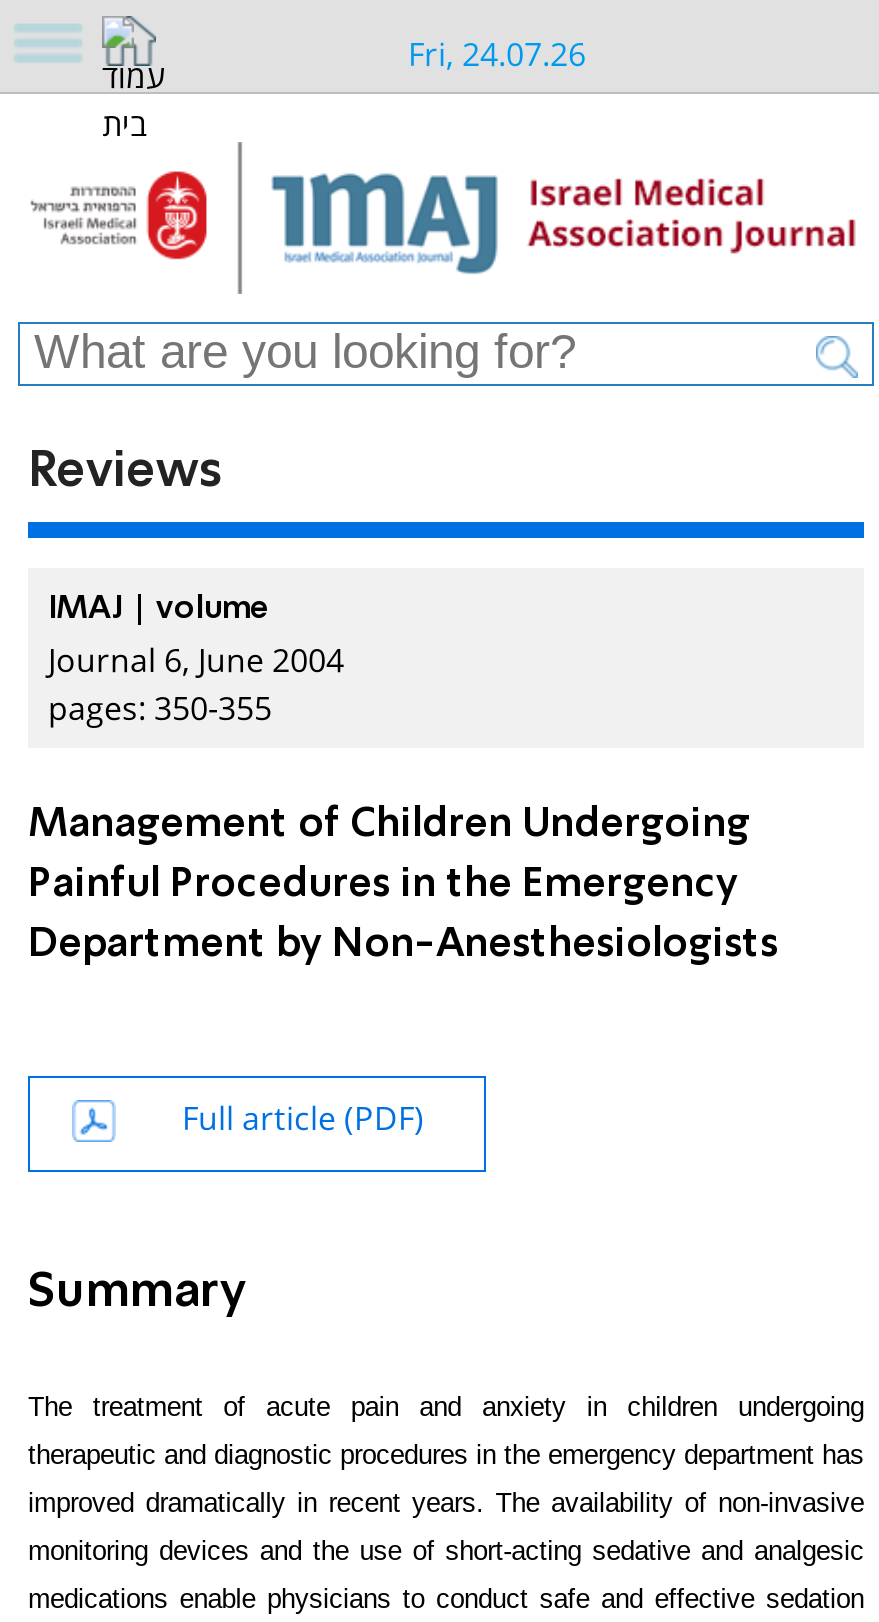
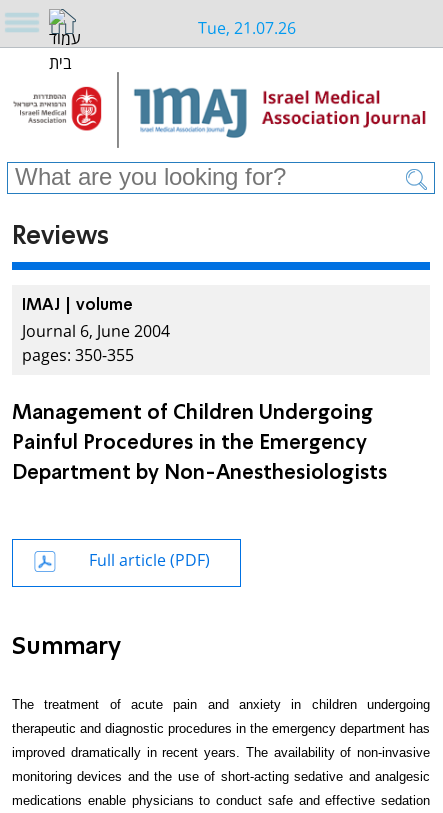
[408,16,586,82] Fri, 24.07.26 -> [197,9,295,42] Tue, 21.07.26

